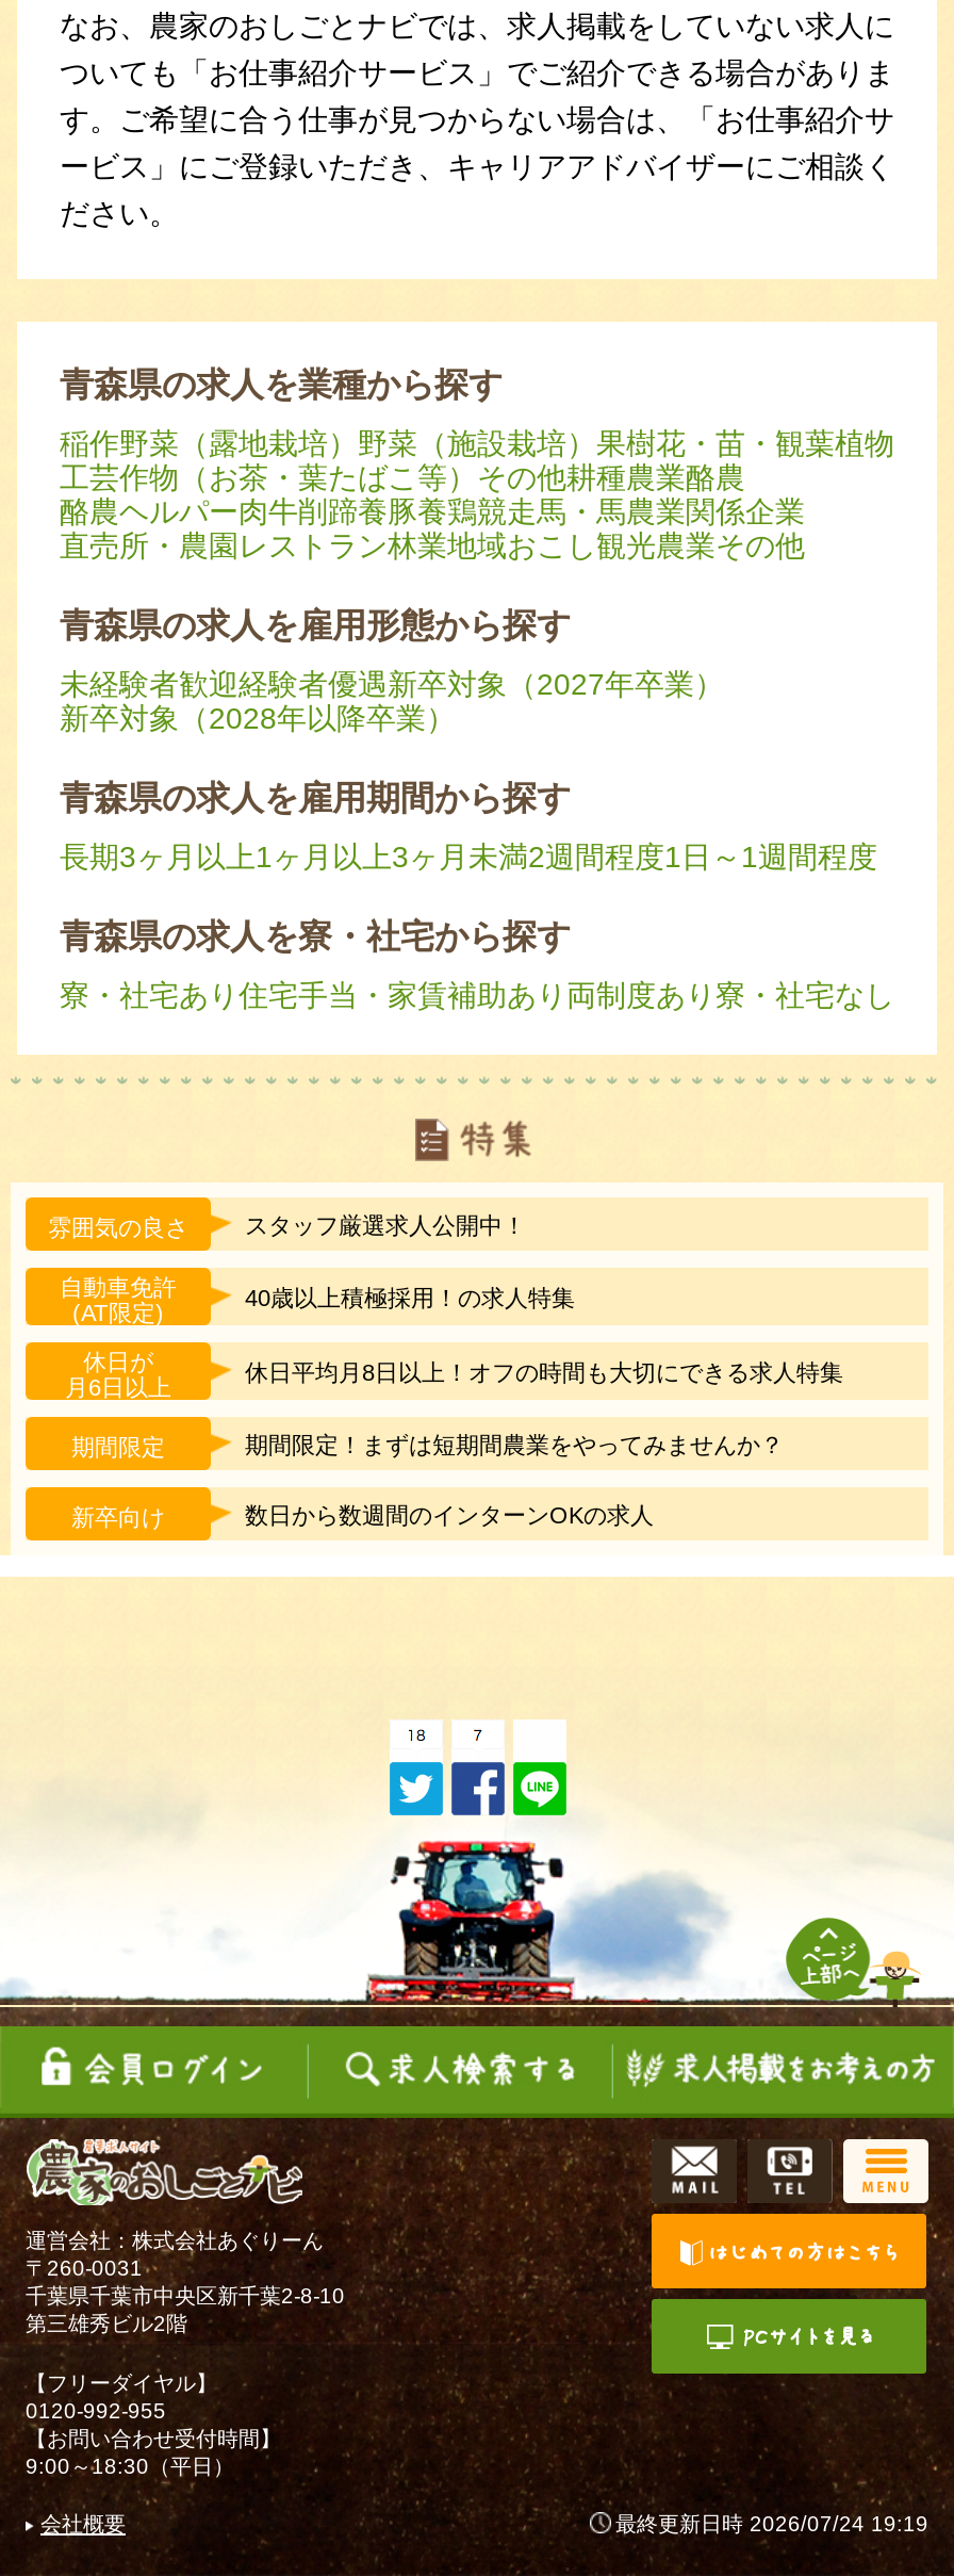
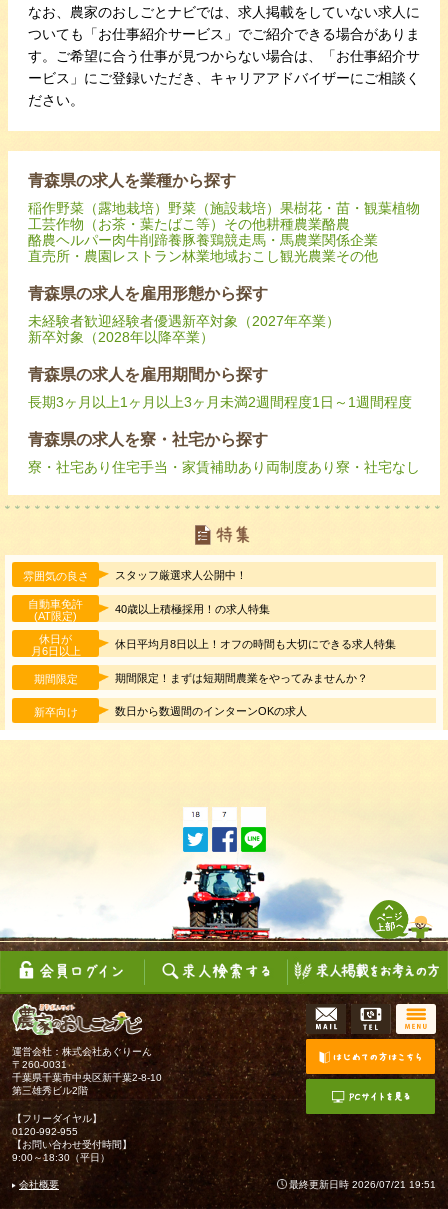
[615,2511,928,2535] 最終更新日時 2026/07/24 19:19 -> [289,1179,436,1190] 最終更新日時 2026/07/21 19:51

